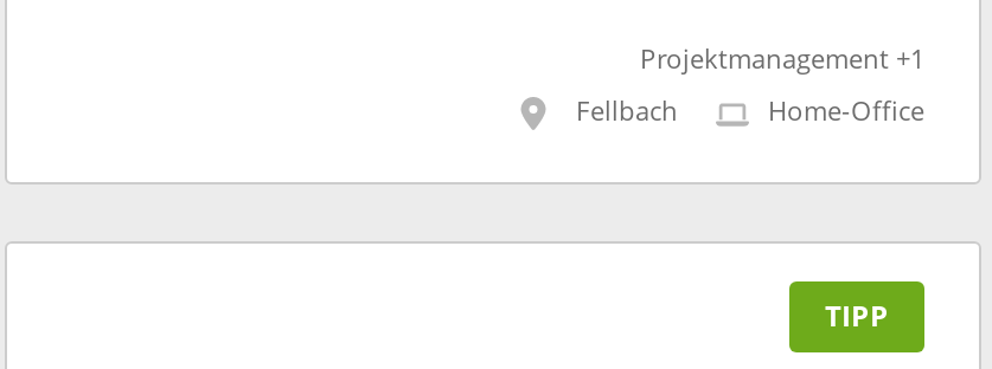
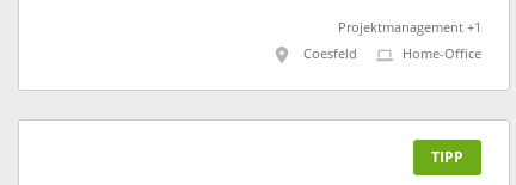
[576,98,678,128] Fellbach -> [303,47,357,62] Coesfeld

